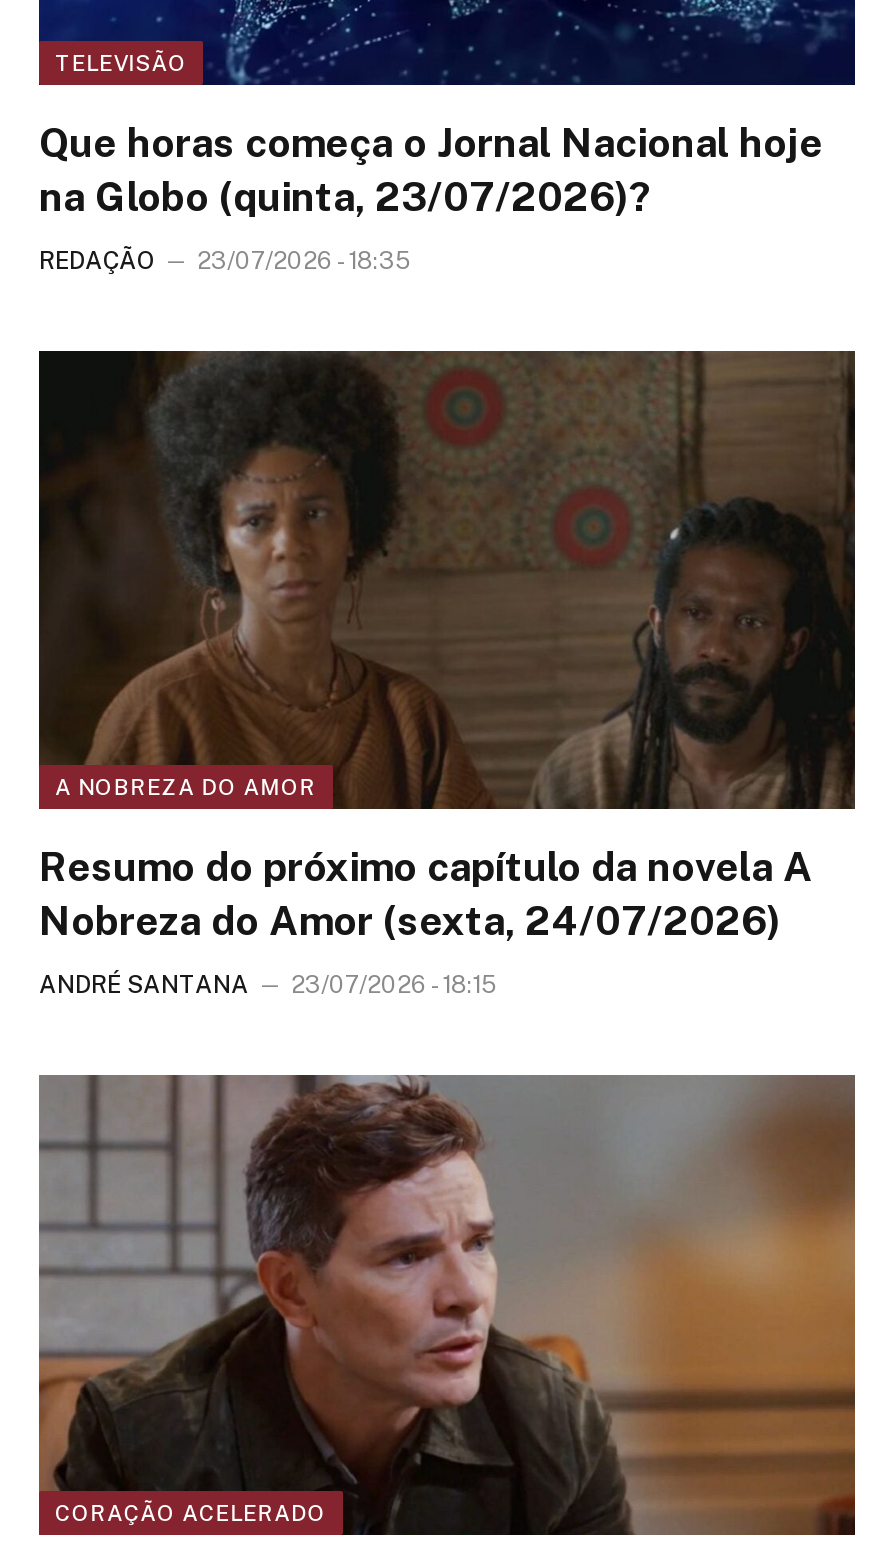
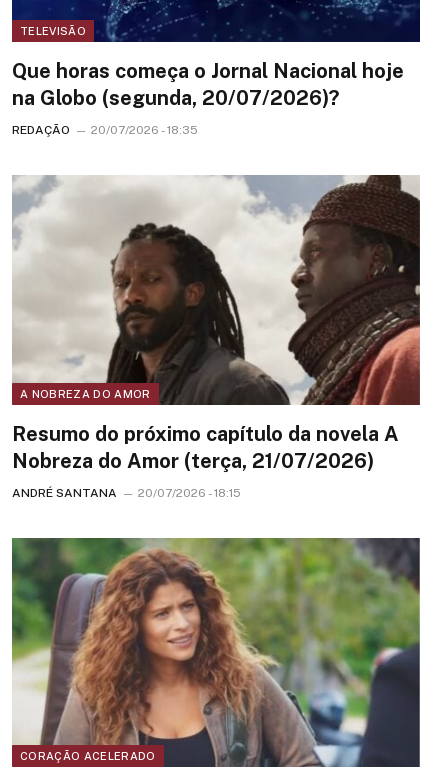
[39,172,649,220] na Globo (quinta, 23/07/2026)? -> [12,86,339,110] na Globo (segunda, 20/07/2026)?
[39,246,411,274] REDAÇÃO 23/07/2026 - 18:35 -> [12,123,198,137] REDAÇÃO 20/07/2026 - 18:35
[37,350,857,812] [image] -> [12,174,421,406] [image]
[39,897,781,945] Nobreza do Amor (sexta, 24/07/2026) -> [12,448,374,472] Nobreza do Amor (terça, 21/07/2026)
[39,971,497,999] ANDRÉ SANTANA 23/07/2026 - 18:15 -> [12,485,241,499] ANDRÉ SANTANA 20/07/2026 - 18:15
[37,1074,855,1536] [image] -> [12,537,420,768] [image]

